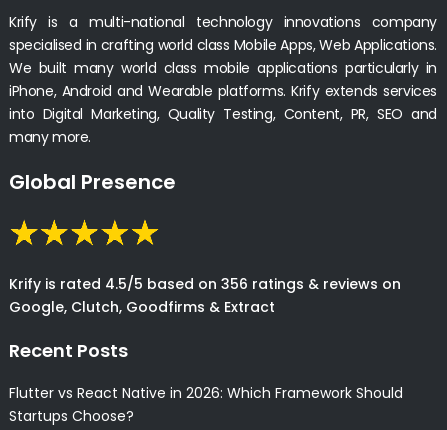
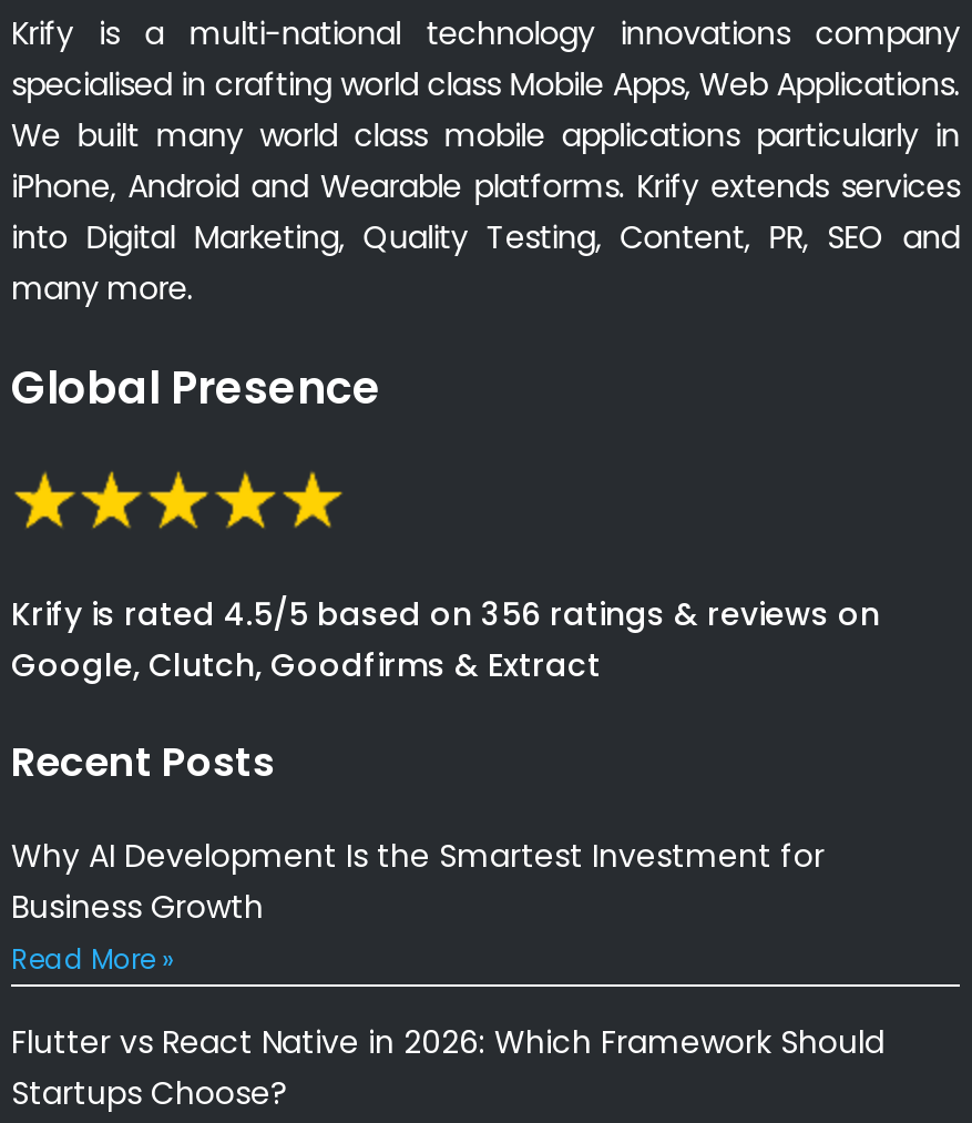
none -> [11,832,825,976] Why AI Development Is the Smartest Investment for | Business Growth | Read More »

